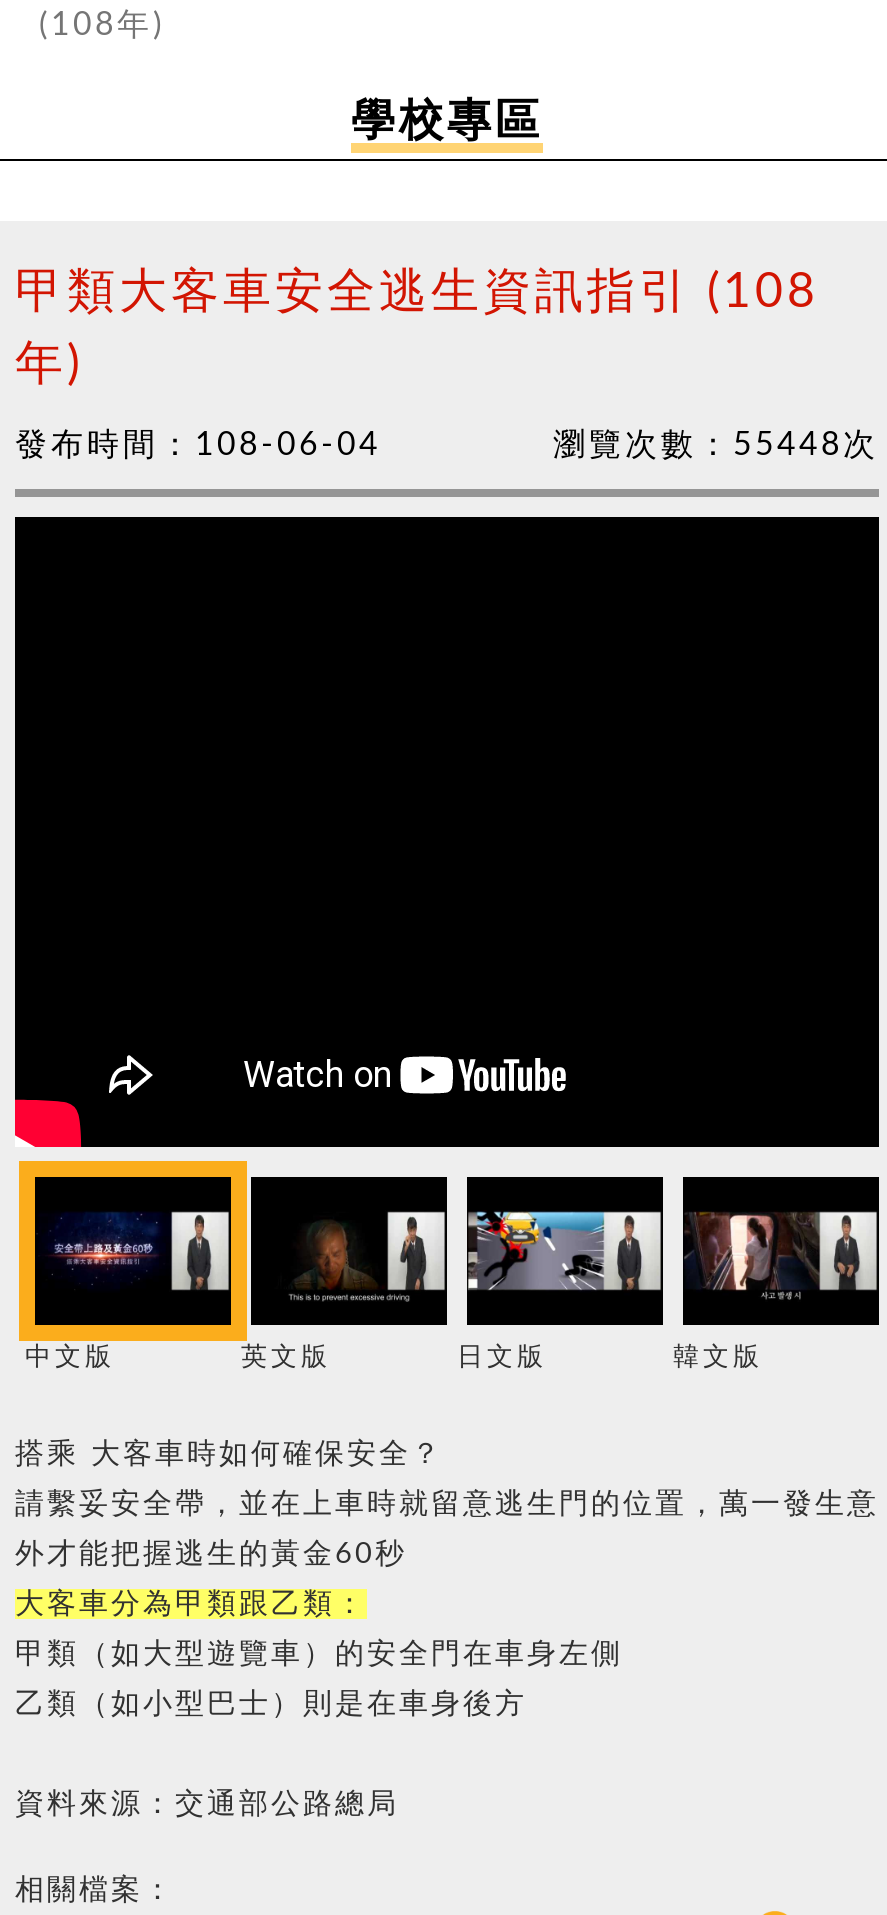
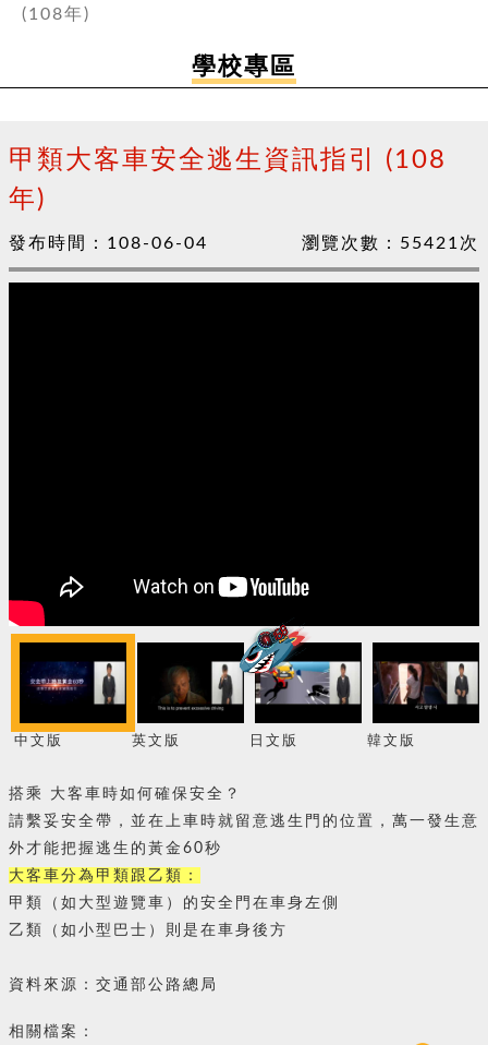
[553,429,879,461] 瀏覽次數：55448次 -> [302,235,479,252] 瀏覽次數：55421次
[439,1145,559,1233] [image] -> [239,625,306,674] [image]

